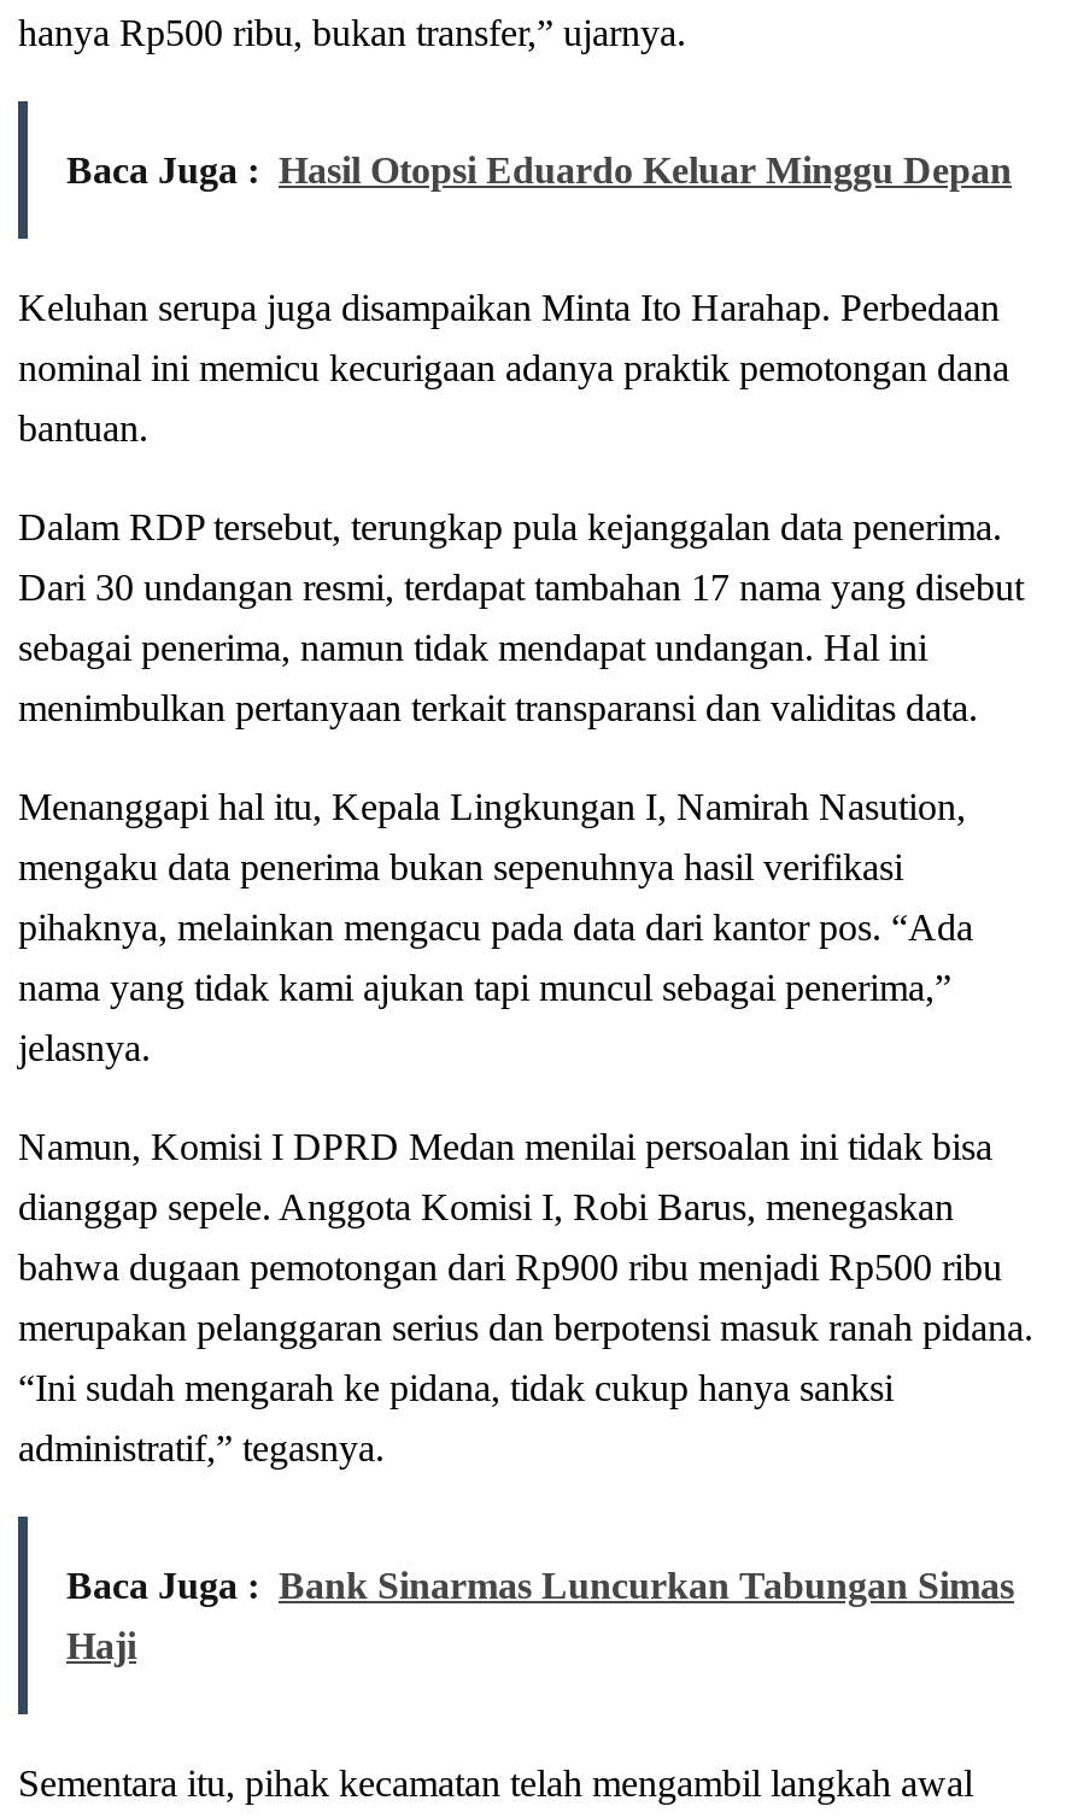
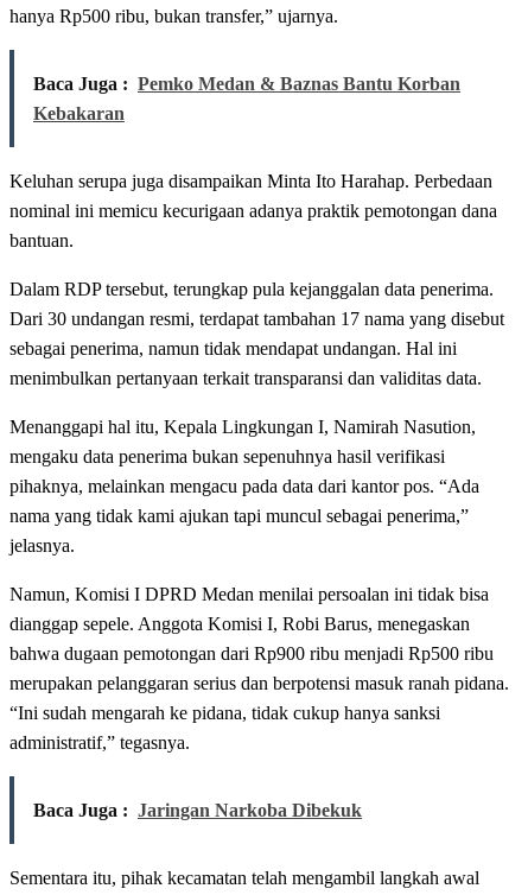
[66,149,1012,190] Baca Juga : Hasil Otopsi Eduardo Keluar Minggu Depan -> [33,74,460,123] Baca Juga : Pemko Medan & Baznas Bantu Korban | Kebakaran
moved [18,287,1033,1468] -> [9,171,509,753]: Keluhan serupa juga disampaikan Minta Ito Harahap. Perbedaan | nominal ini memicu kecurigaan adanya praktik pemotongan dana | bantuan. | ... | “Ini sudah mengarah ke pidana, tidak cukup hanya sanksi | administratif,” tegasnya.
[66,1565,1014,1666] Baca Juga : Bank Sinarmas Luncurkan Tabungan Simas | Haji -> [33,800,362,820] Baca Juga : Jaringan Narkoba Dibekuk

